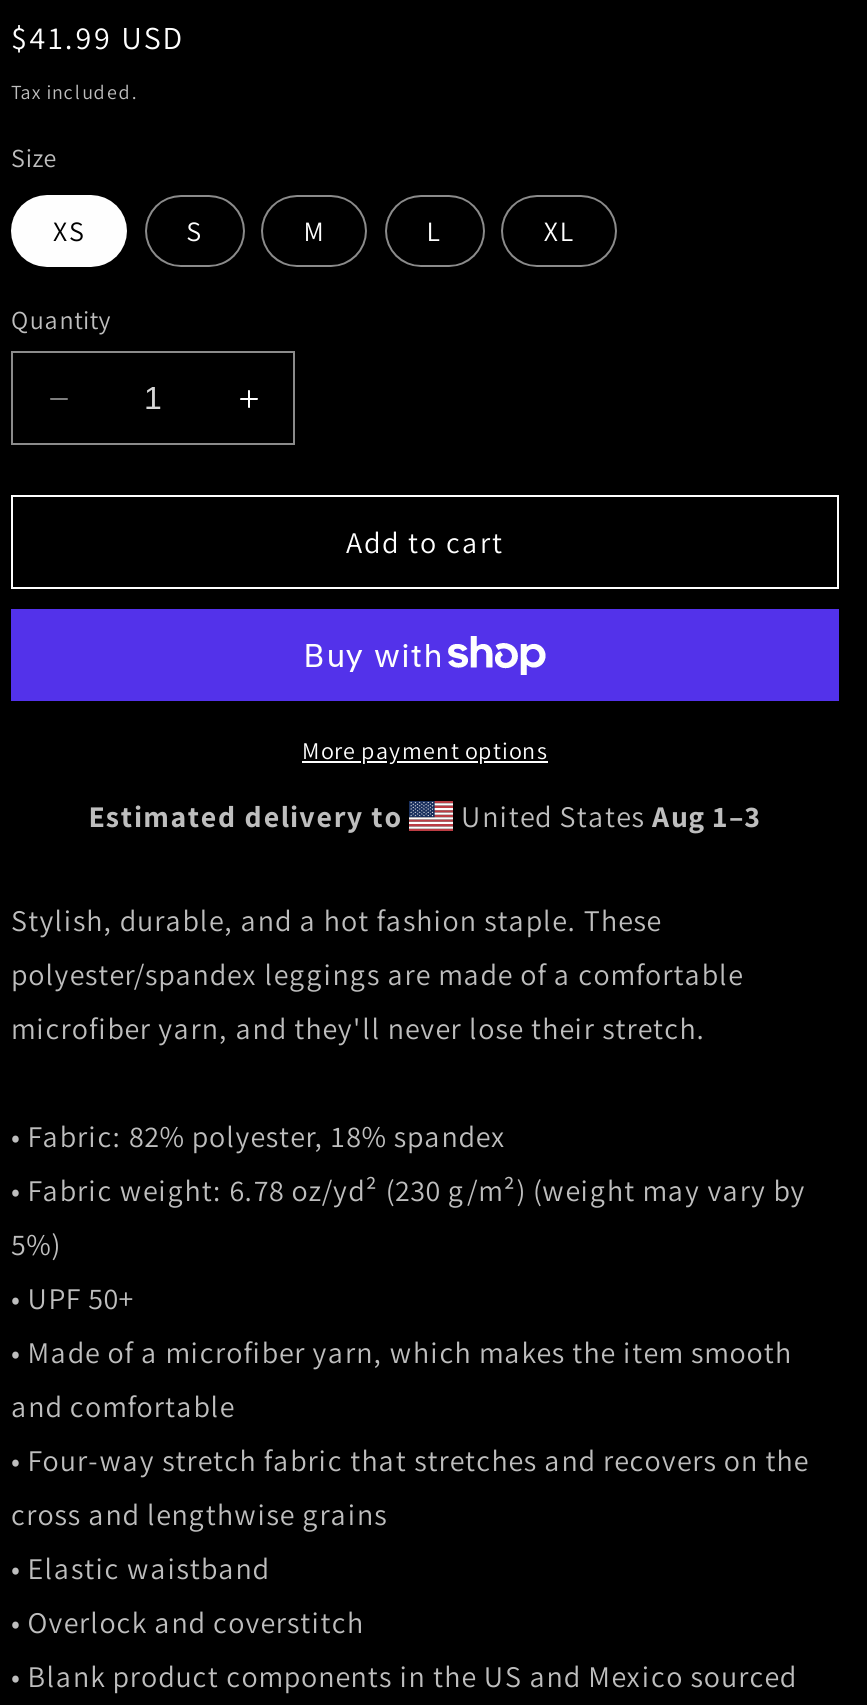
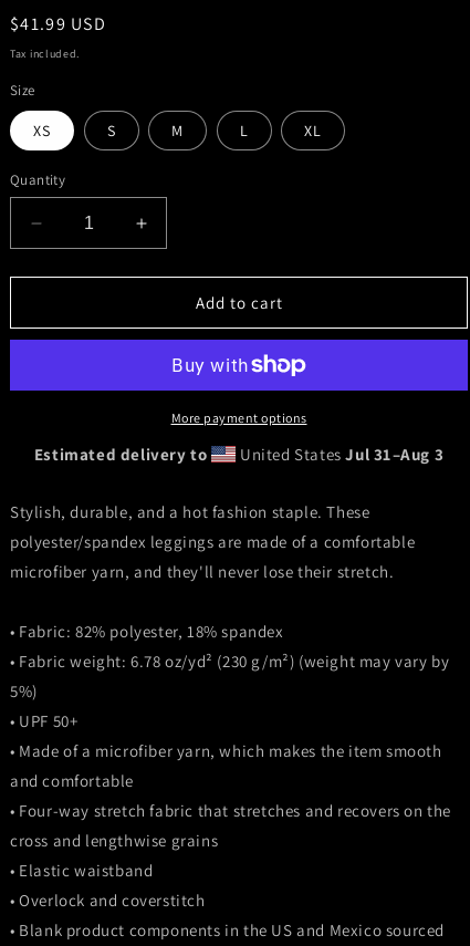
[454,797,762,835] United States Aug 1–3 -> [236,444,444,465] United States Jul 31–Aug 3

